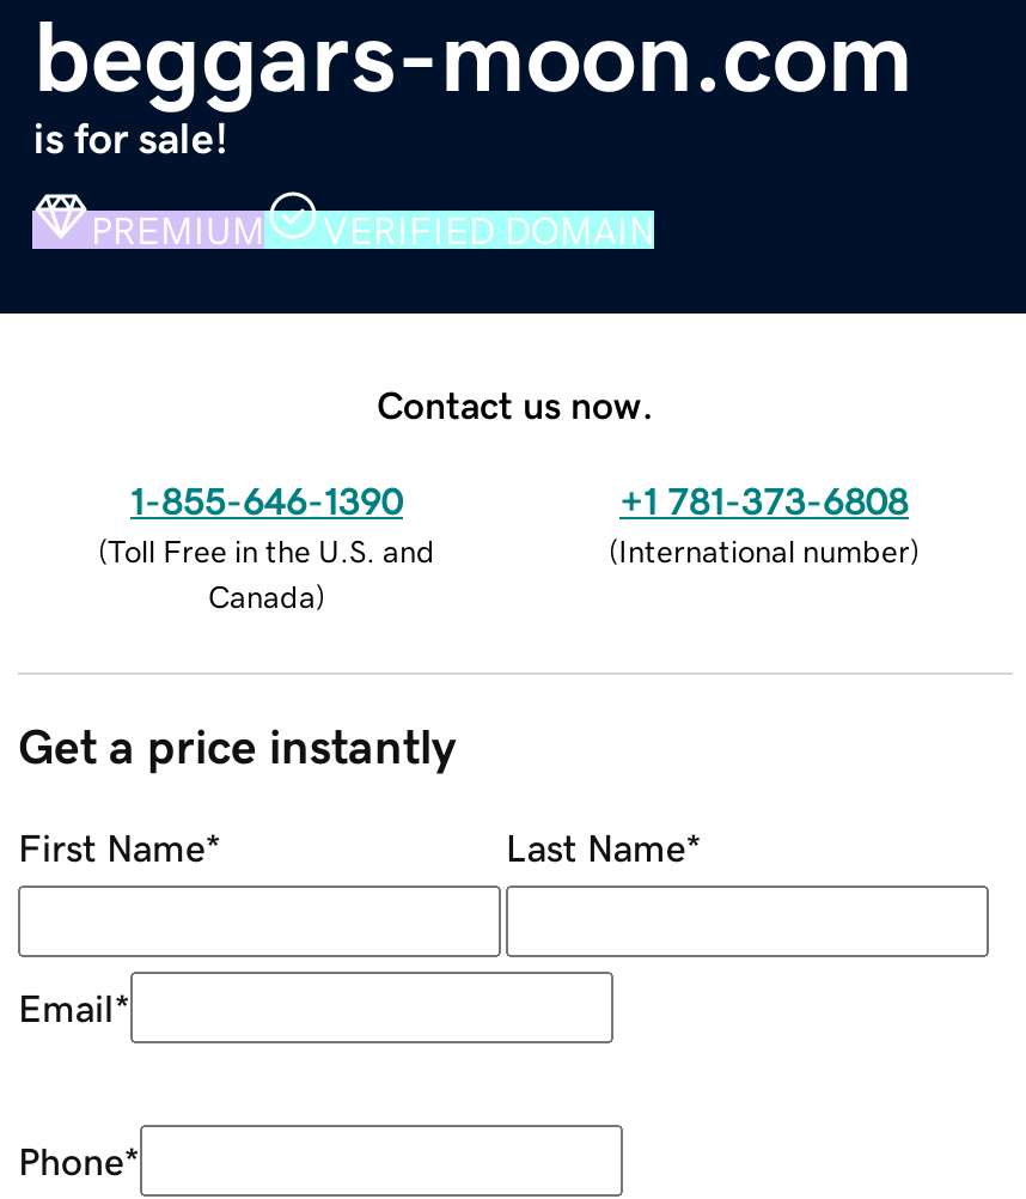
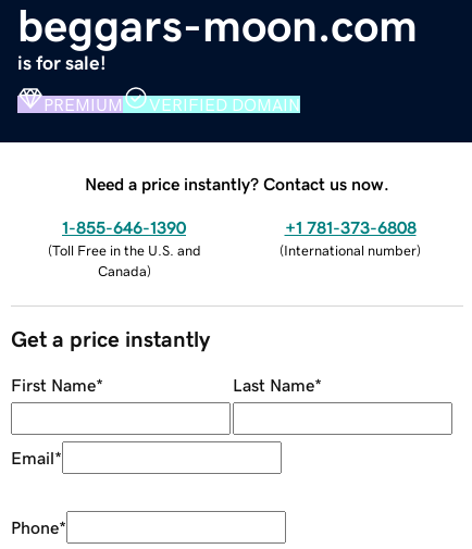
[377,384,654,423] Contact us now. -> [85,175,389,192] Need a price instantly? Contact us now.

